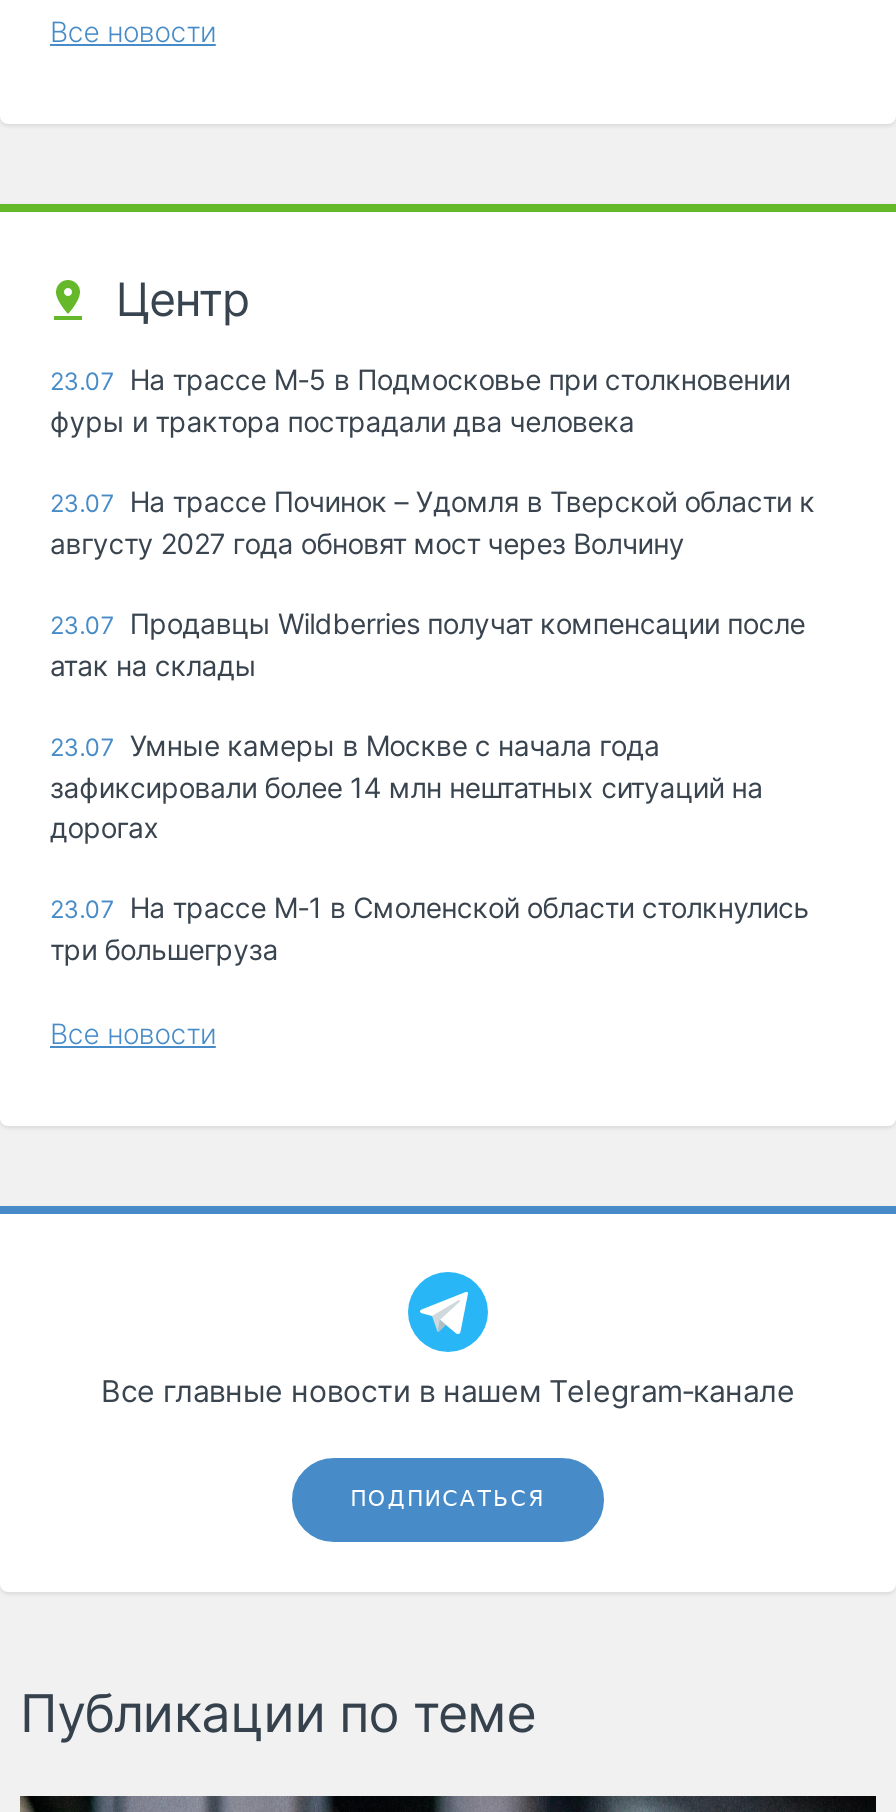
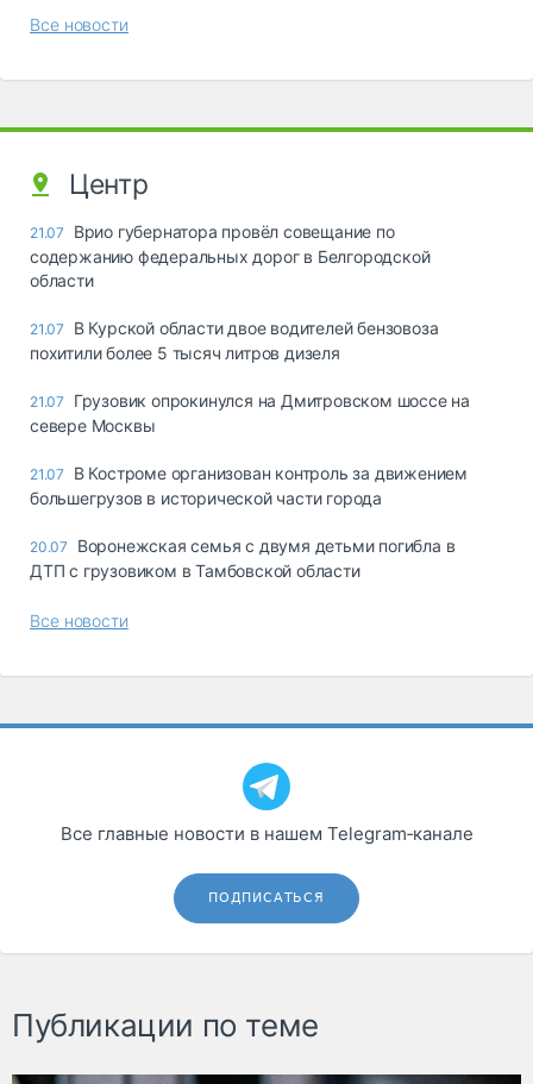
[50,362,790,438] 23.07 На трассе М-5 в Подмосковье при столкновении | фуры и трактора пострадали два человека -> [30,221,430,290] 21.07 Врио губернатора провёл совещание по | содержанию федеральных дорог в Белгородской | области
[50,484,815,560] 23.07 На трассе Починок – Удомля в Тверской области к | августу 2027 года обновят мост через Волчину -> [30,318,438,363] 21.07 В Курской области двое водителей бензовоза | похитили более 5 тысяч литров дизеля
[50,606,805,682] 23.07 Продавцы Wildberries получат компенсации после | атак на склады -> [30,390,470,436] 21.07 Грузовик опрокинулся на Дмитровском шоссе на | севере Москвы
[50,728,763,844] 23.07 Умные камеры в Москве с начала года | зафиксировали более 14 млн нештатных ситуаций на | дорогах -> [30,463,468,508] 21.07 В Костроме организован контроль за движением | большегрузов в исторической части города
[50,890,809,966] 23.07 На трассе М-1 в Смоленской области столкнулись | три большегруза -> [30,536,455,581] 20.07 Воронежская семья с двумя детьми погибла в | ДТП с грузовиком в Тамбовской области

